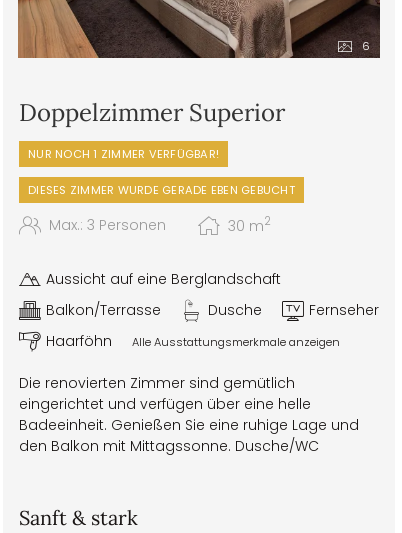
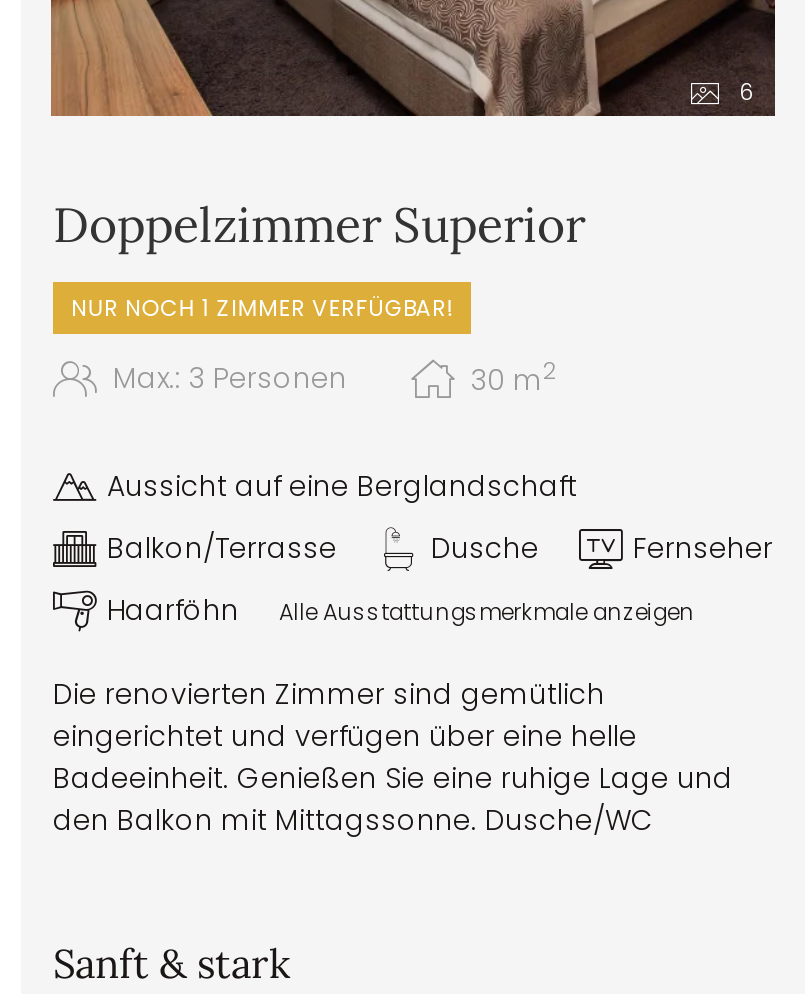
[28,182,295,198] DIESES ZIMMER WURDE GERADE EBEN GEBUCHT -> none

